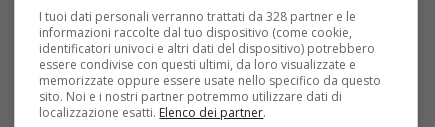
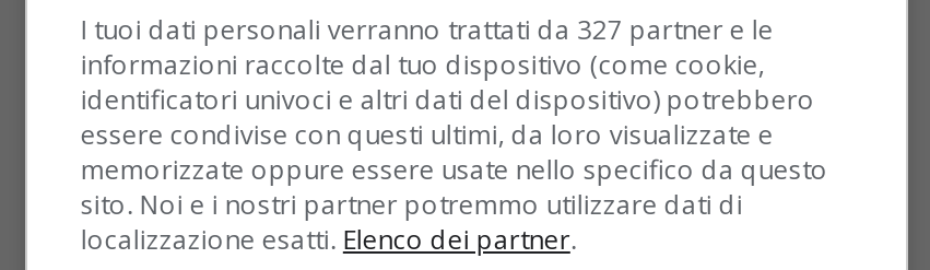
[39,7,356,24] I tuoi dati personali verranno trattati da 328 partner e le -> [81,10,774,47] I tuoi dati personali verranno trattati da 327 partner e le

